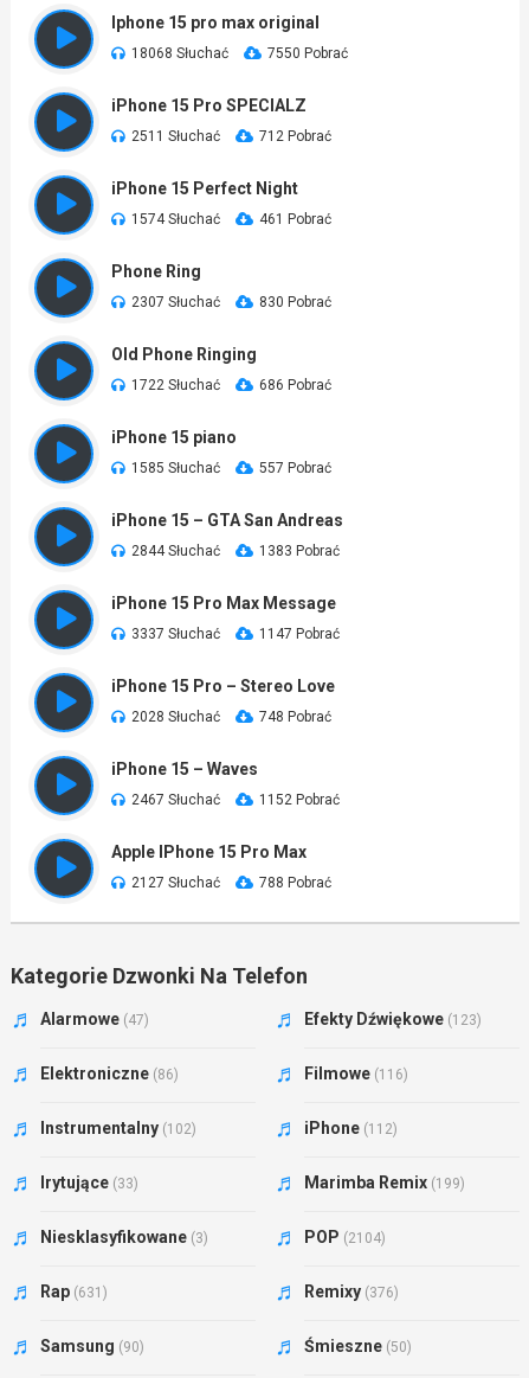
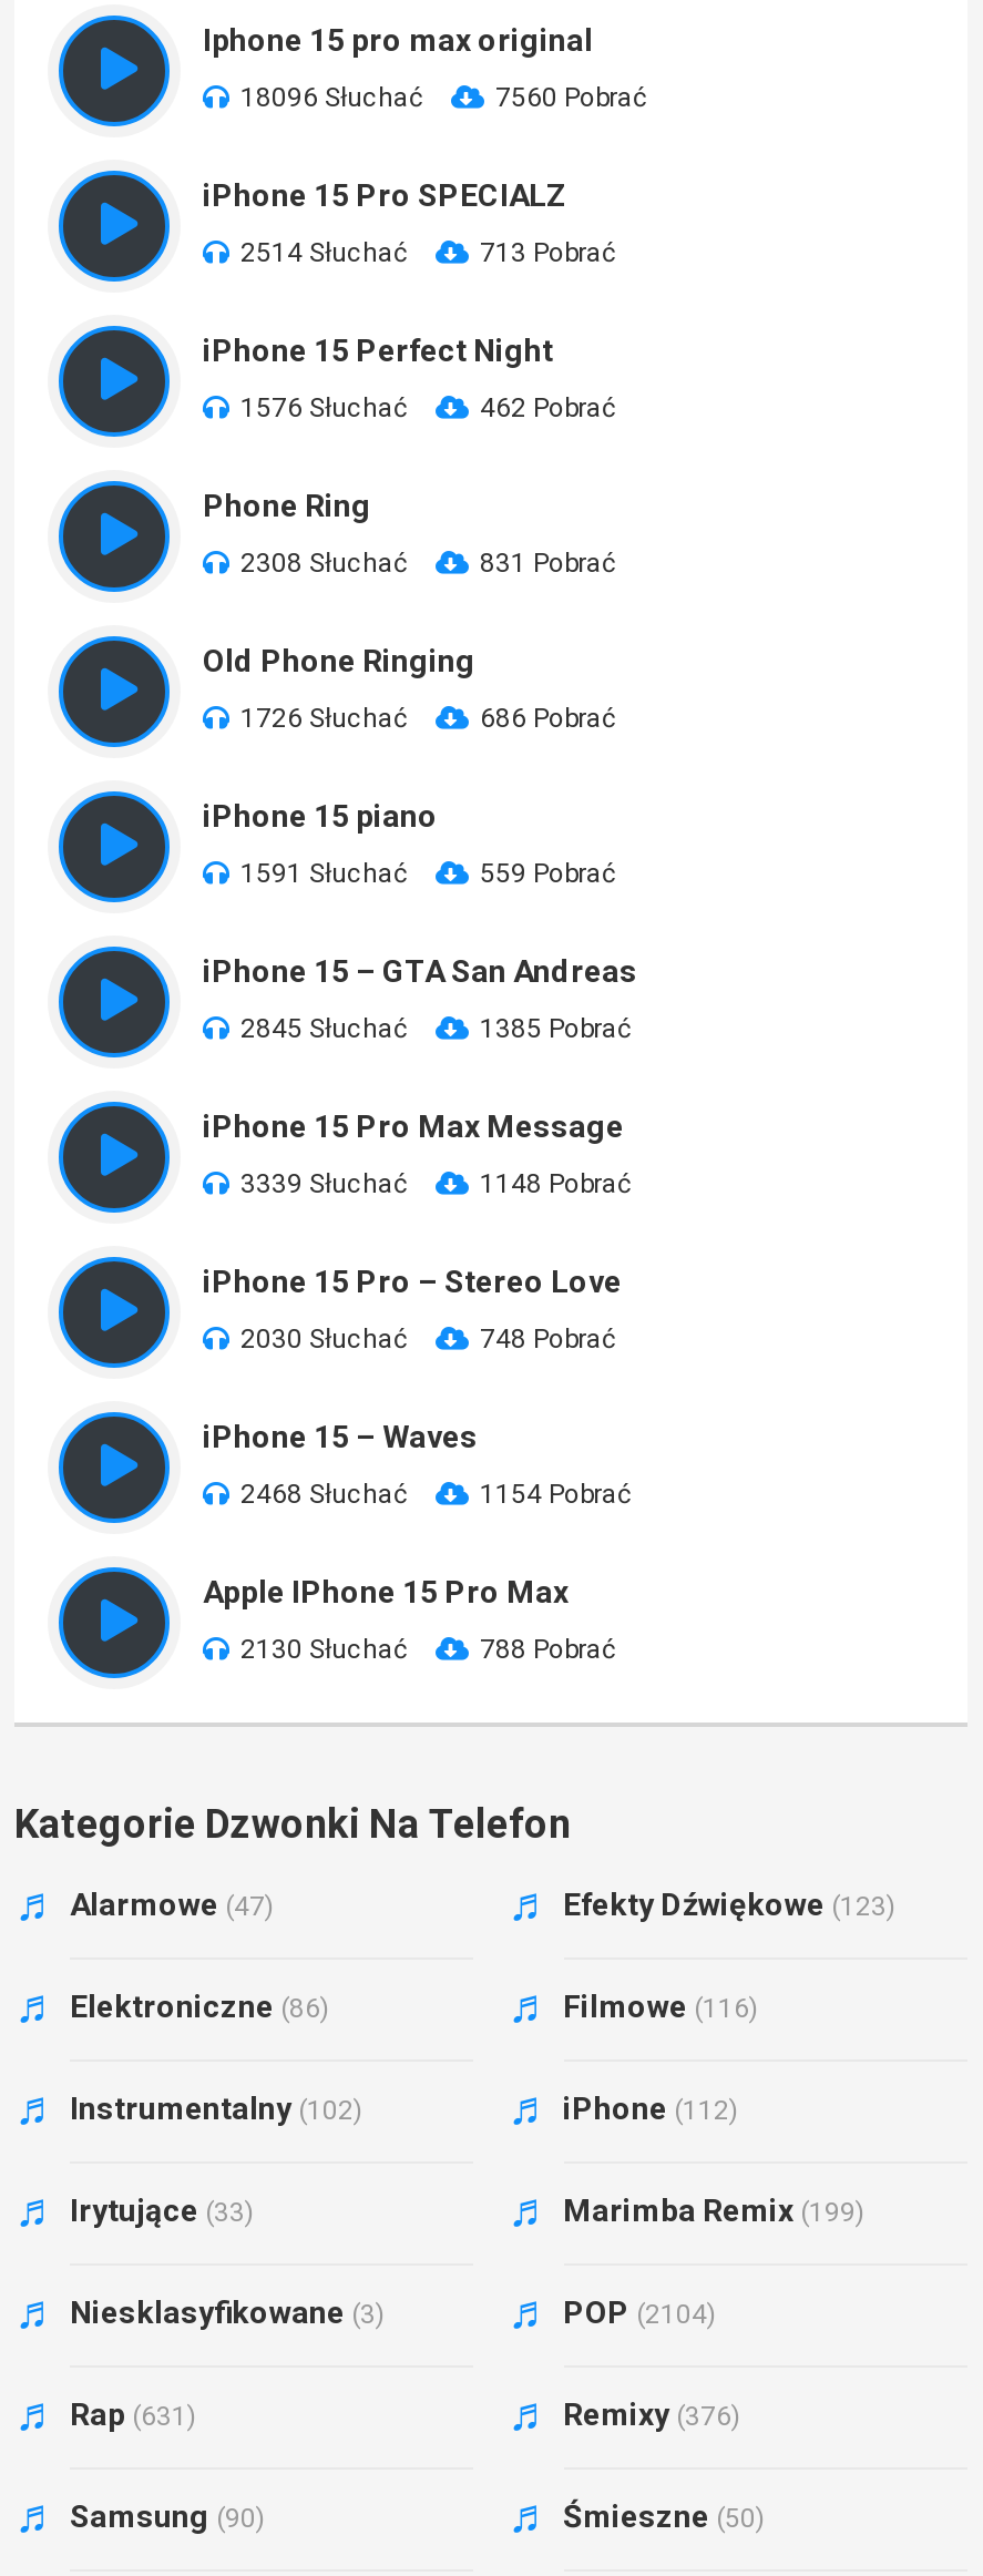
[131,45,228,62] 18068 Słuchać -> [240,82,422,113] 18096 Słuchać
[267,45,348,62] 7550 Pobrać -> [495,82,646,113] 7560 Pobrać
[131,128,220,145] 2511 Słuchać -> [240,237,407,268] 2514 Słuchać
[259,128,331,145] 712 Pobrać -> [480,237,615,268] 713 Pobrać
[131,211,220,227] 1574 Słuchać -> [240,392,407,423] 1576 Słuchać
[259,211,331,227] 461 Pobrać -> [480,392,615,423] 462 Pobrać
[131,294,220,310] 2307 Słuchać -> [240,548,407,579] 2308 Słuchać
[259,294,331,310] 830 Pobrać -> [480,548,615,579] 831 Pobrać
[131,377,220,393] 1722 Słuchać -> [240,703,407,734] 1726 Słuchać
[131,460,220,476] 1585 Słuchać -> [240,858,407,889] 1591 Słuchać
[259,460,331,476] 557 Pobrać -> [480,858,615,889] 559 Pobrać
[131,543,220,559] 2844 Słuchać -> [240,1013,407,1044] 2845 Słuchać
[259,543,340,559] 1383 Pobrać -> [480,1013,631,1044] 1385 Pobrać
[131,626,220,642] 3337 Słuchać -> [240,1168,407,1199] 3339 Słuchać
[259,626,340,642] 1147 Pobrać -> [480,1168,631,1199] 1148 Pobrać
[131,709,220,725] 2028 Słuchać -> [240,1323,407,1355] 2030 Słuchać
[131,791,220,808] 2467 Słuchać -> [240,1479,407,1510] 2468 Słuchać
[259,791,340,808] 1152 Pobrać -> [480,1479,631,1510] 1154 Pobrać
[131,874,220,891] 2127 Słuchać -> [240,1634,407,1665] 2130 Słuchać

